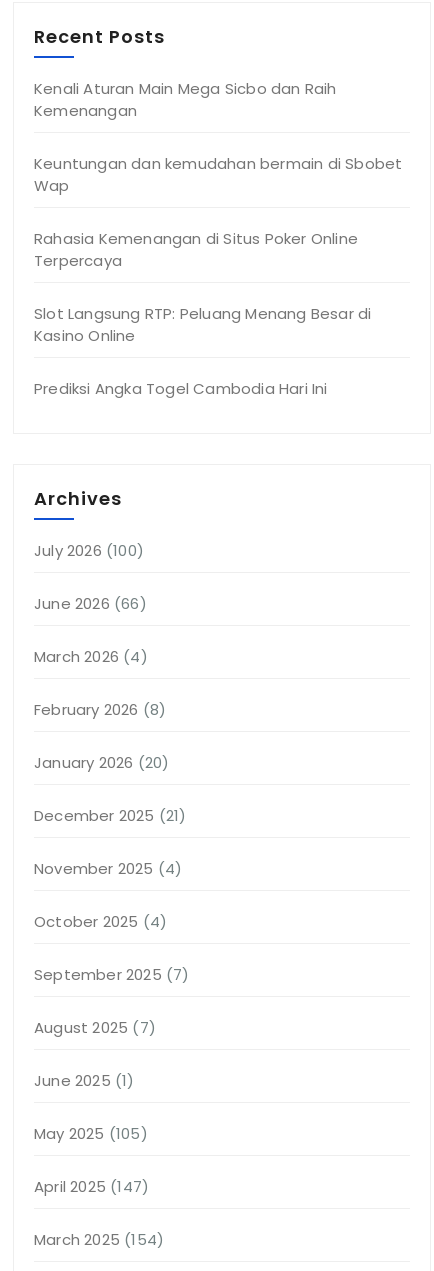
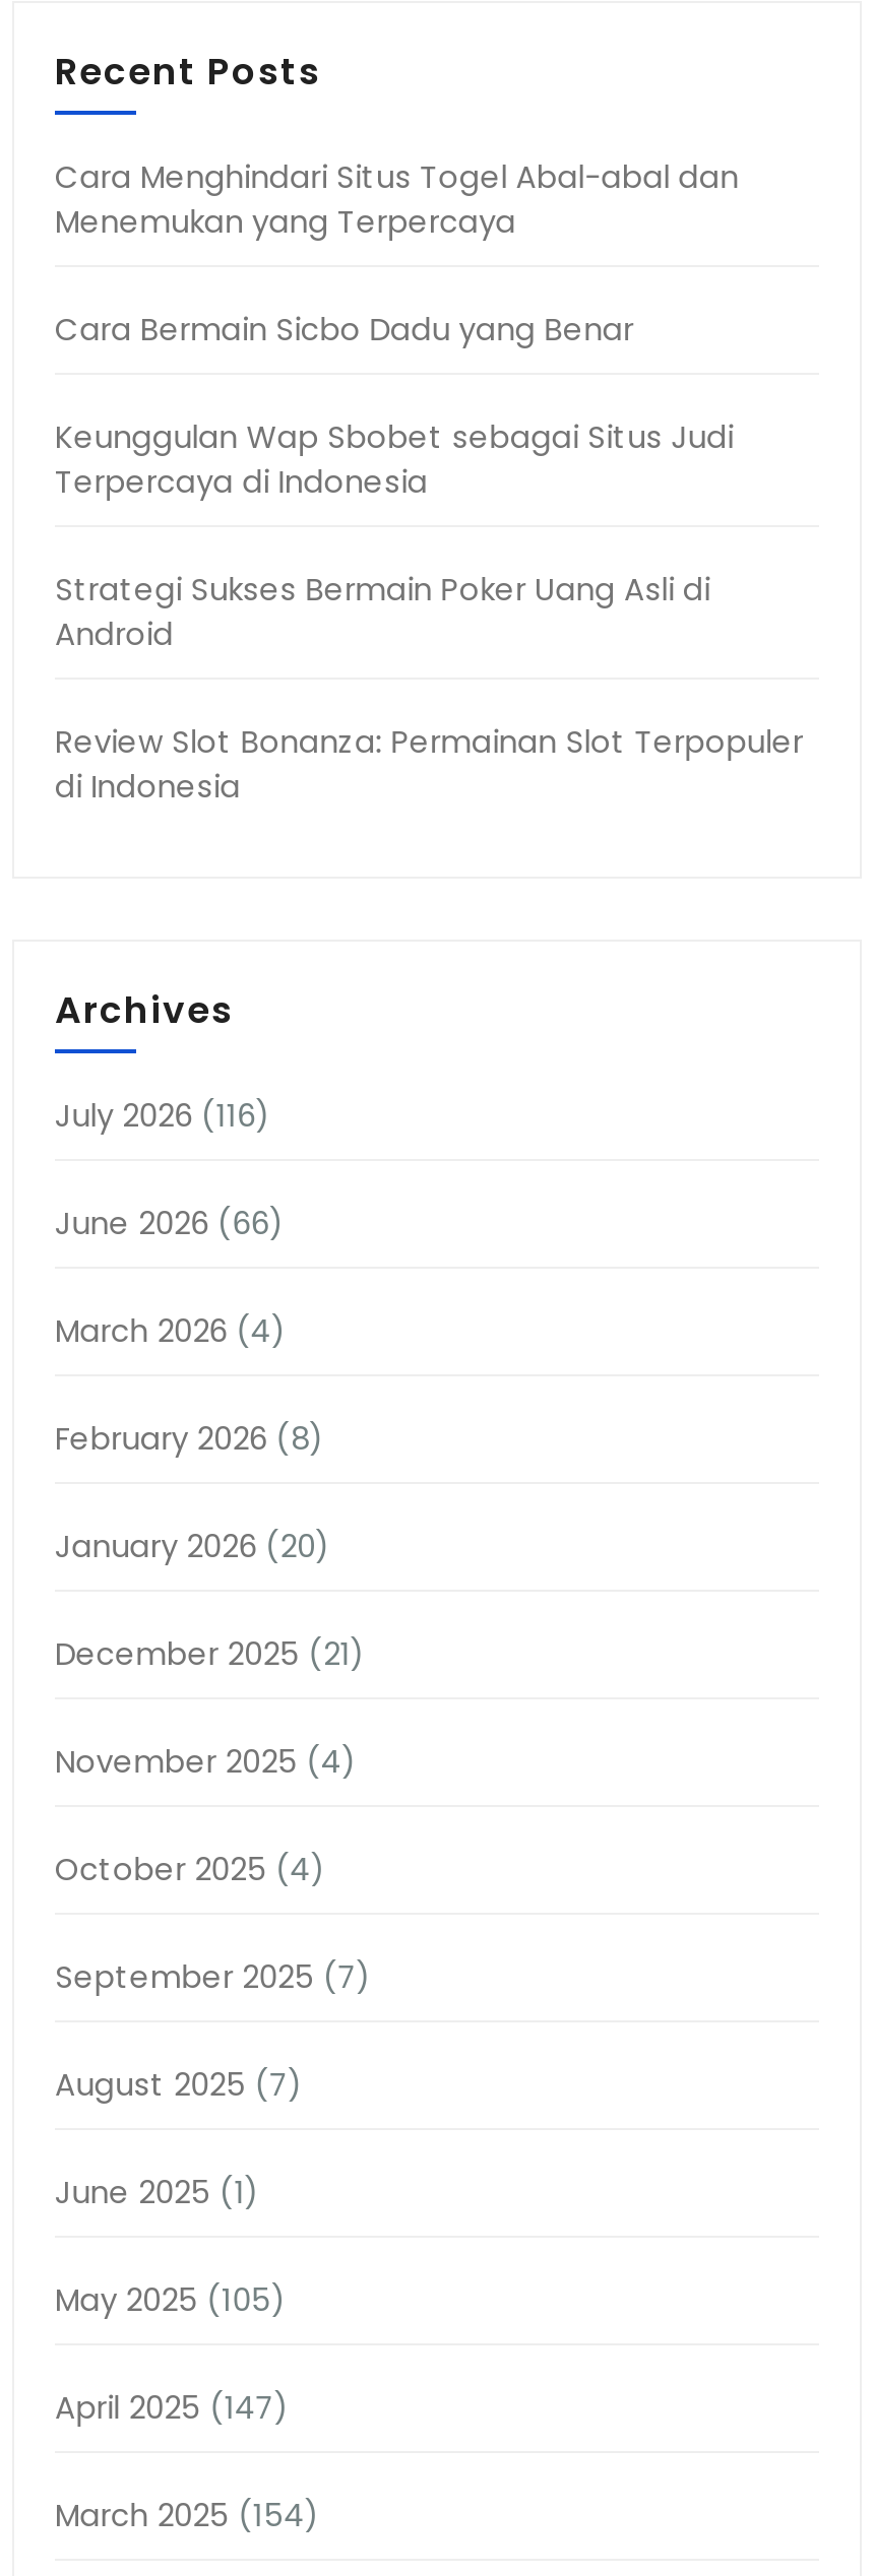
[34,78,337,121] Kenali Aturan Main Mega Sicbo dan Raih | Kemenangan -> [55,155,739,243] Cara Menghindari Situs Togel Abal-abal dan | Menemukan yang Terpercaya
[34,153,402,196] Keuntungan dan kemudahan bermain di Sbobet | Wap -> [55,308,634,350] Cara Bermain Sicbo Dadu yang Benar
[34,228,358,271] Rahasia Kemenangan di Situs Poker Online | Terpercaya -> [55,415,734,503] Keunggulan Wap Sbobet sebagai Situs Judi | Terpercaya di Indonesia
[34,303,371,346] Slot Langsung RTP: Peluang Menang Besar di | Kasino Online -> [55,568,710,655] Strategi Sukses Bermain Poker Uang Asli di | Android
[34,378,328,399] Prediksi Angka Togel Cambodia Hari Ini -> [55,720,803,808] Review Slot Bonanza: Permainan Slot Terpopuler | di Indonesia
[34,540,144,561] July 2026 (100) -> [55,1094,270,1137] July 2026 (116)

